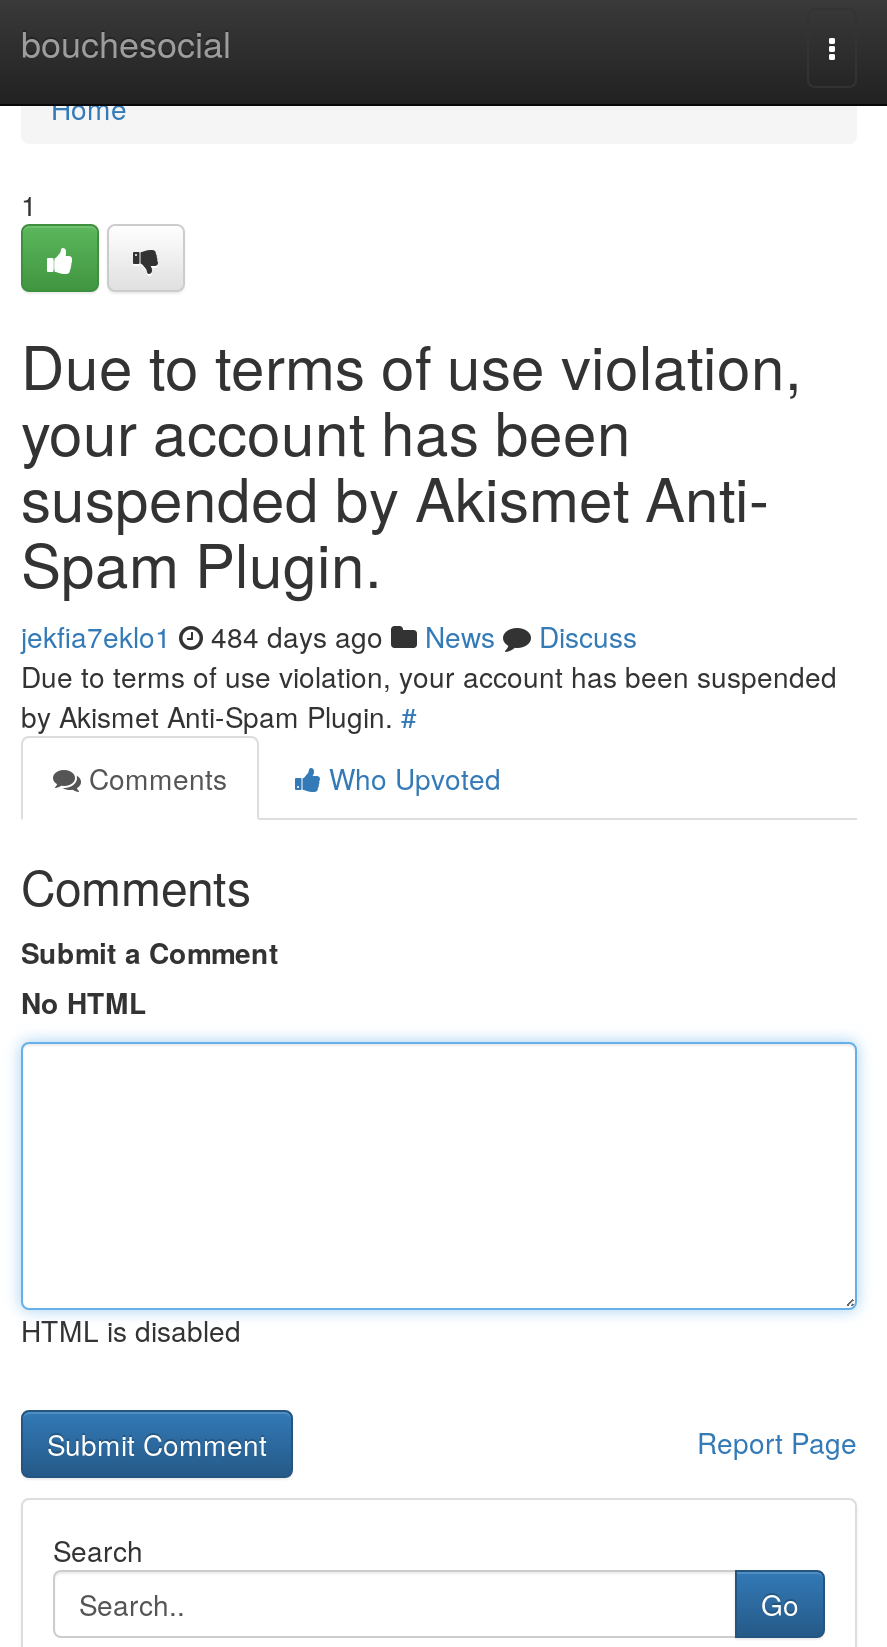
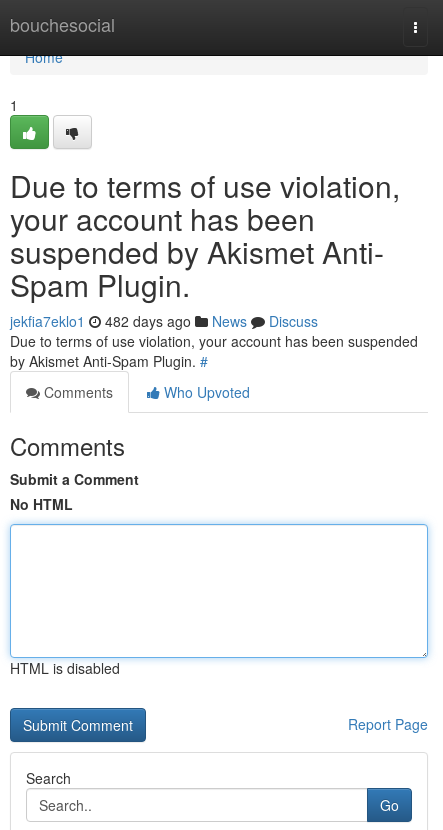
[21,616,637,656] jekfia7eklo1 484 days ago News Discuss -> [10,311,318,331] jekfia7eklo1 482 days ago News Discuss

